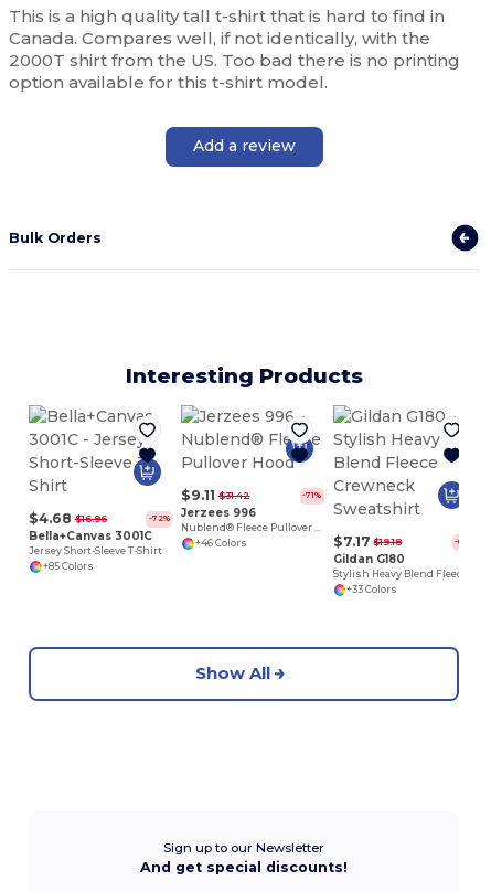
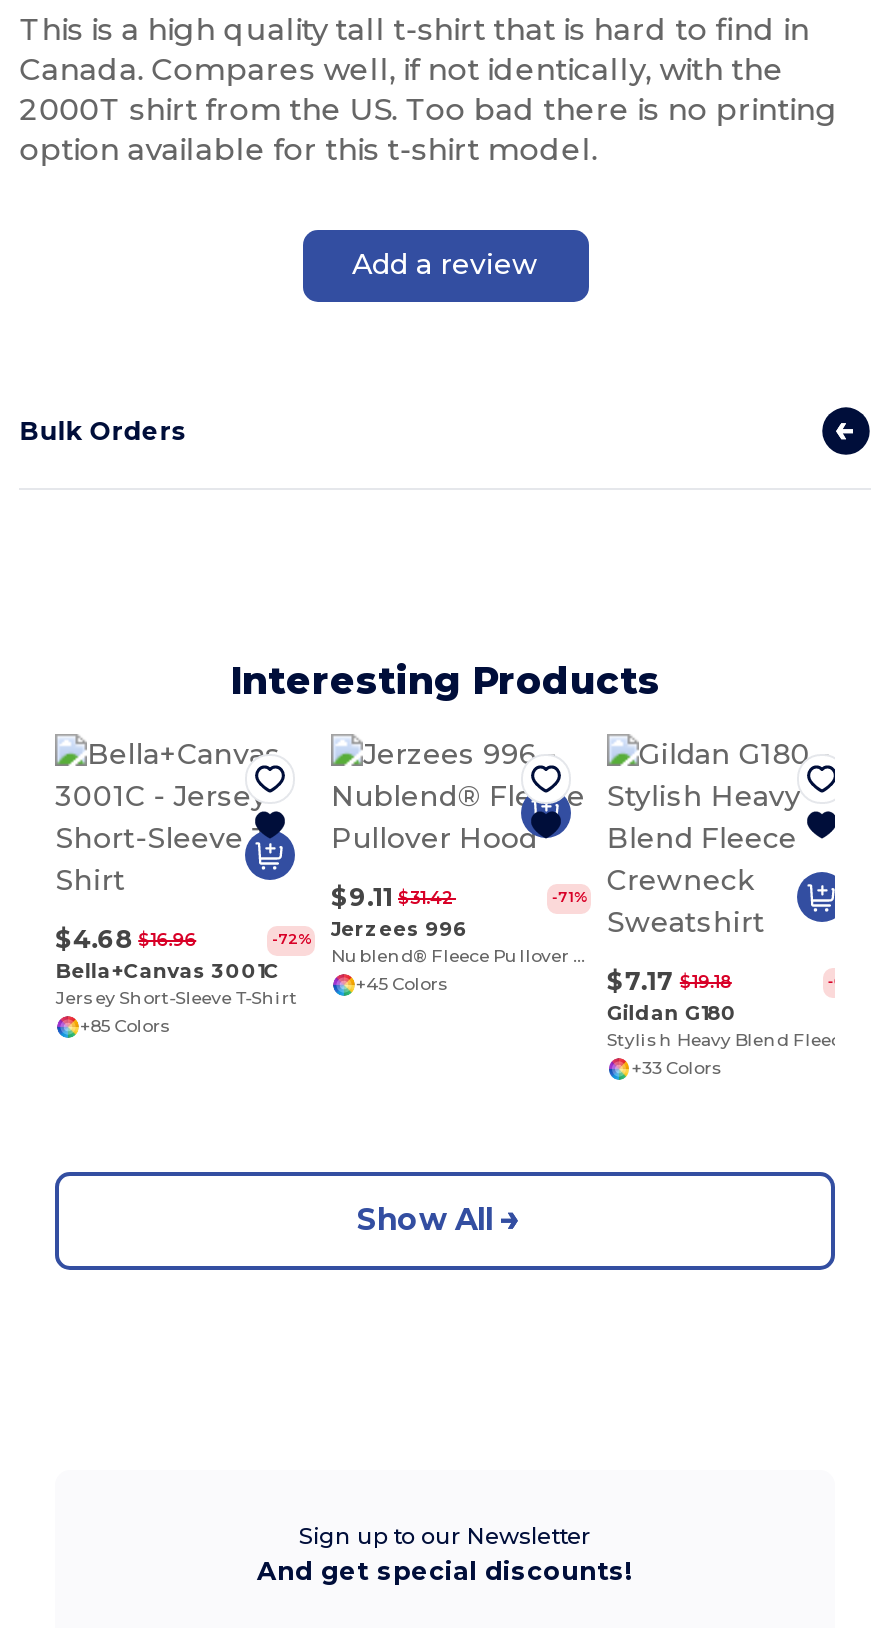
[195,538,247,549] +46 Colors -> [356,974,450,994] +45 Colors

